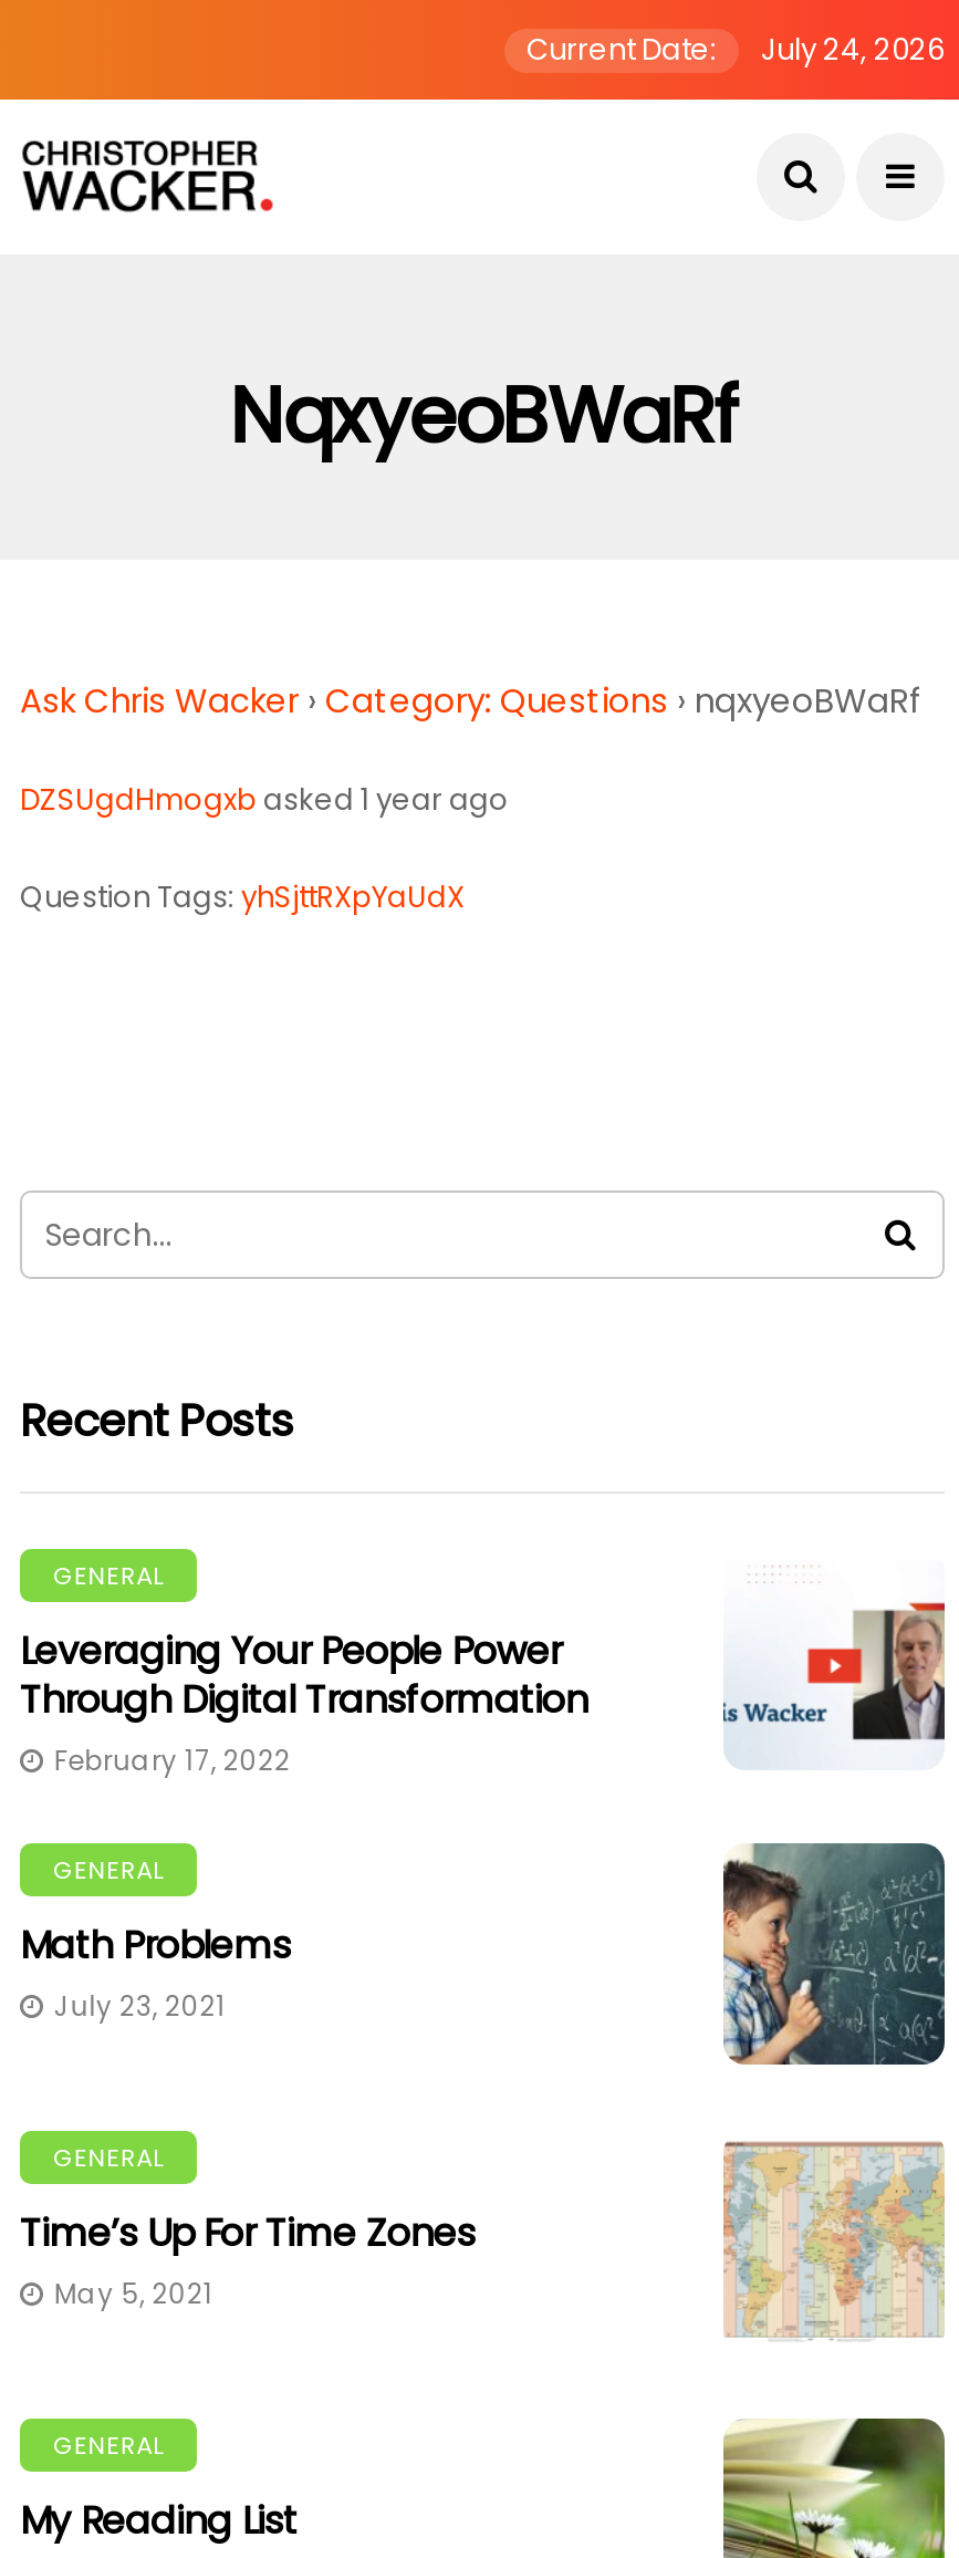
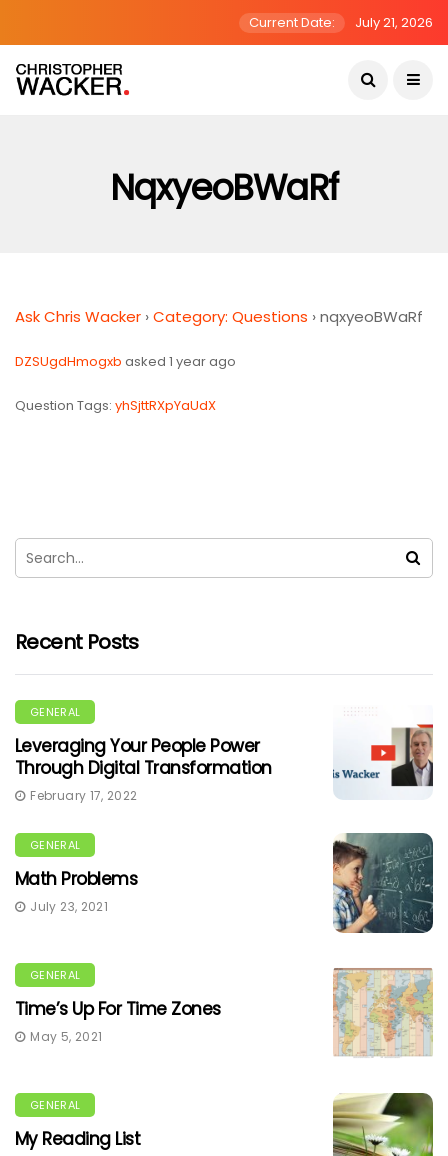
[527,29,945,71] Current Date: July 24, 2026 -> [249,13,433,32] Current Date: July 21, 2026

